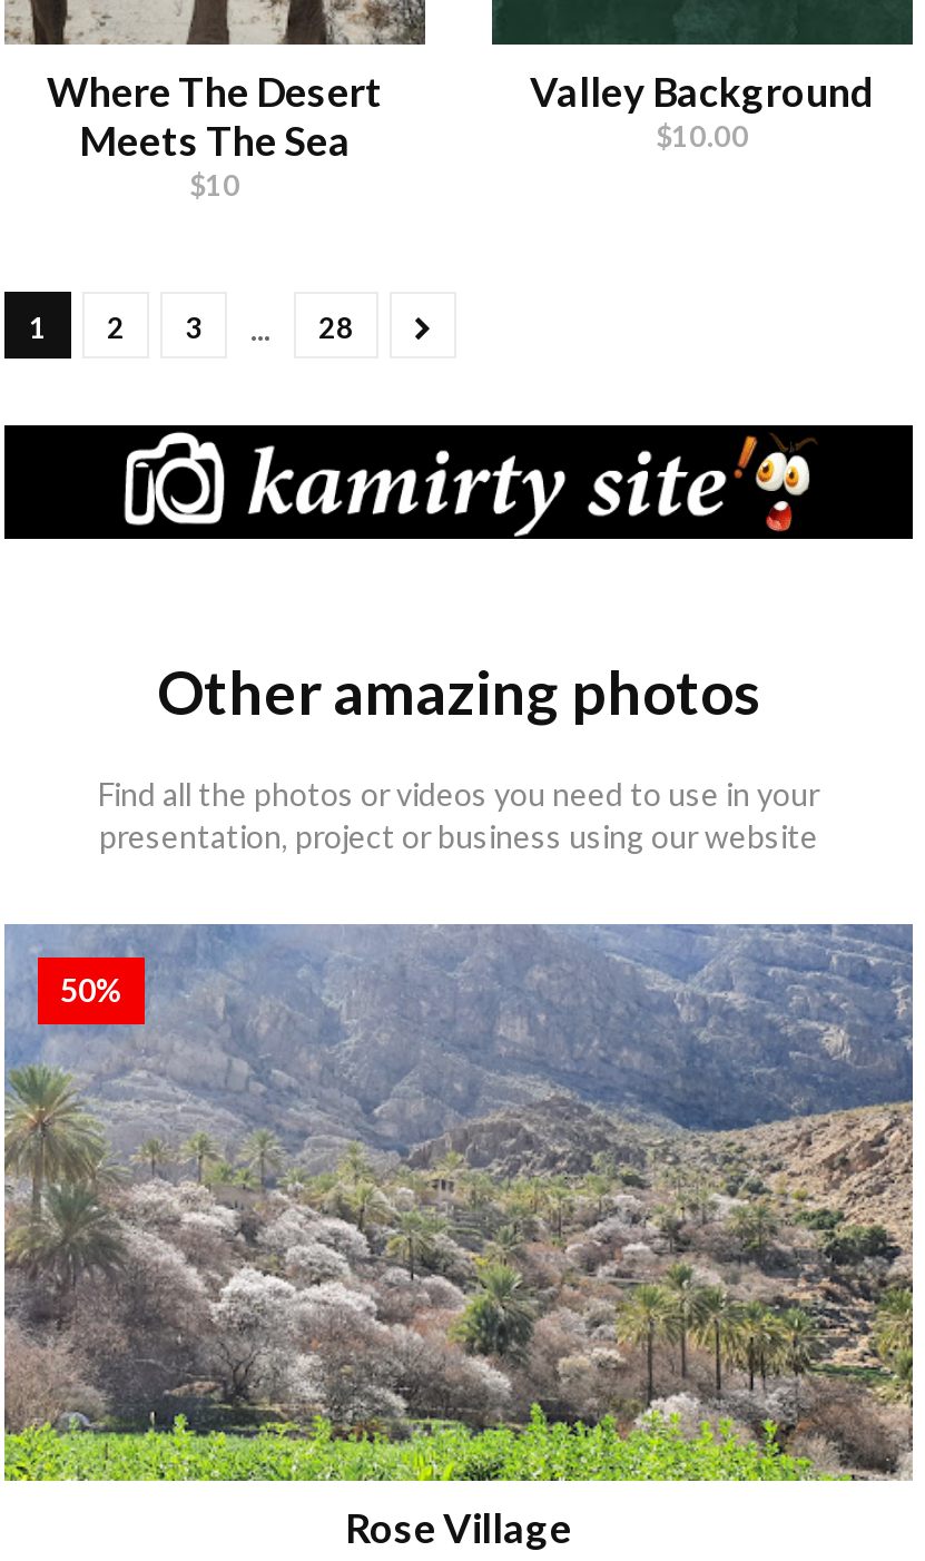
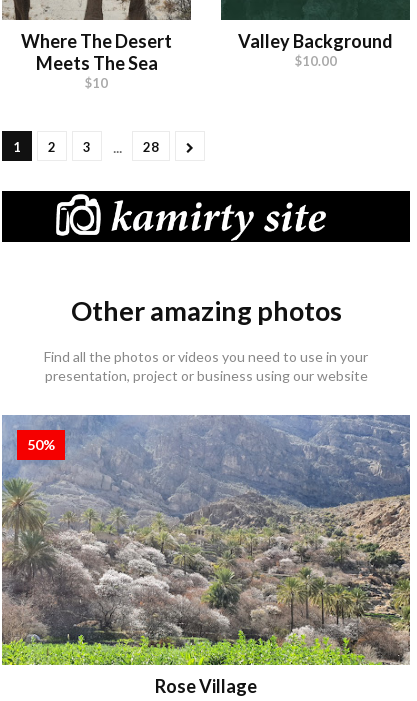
[732,434,815,532] [image] -> none

